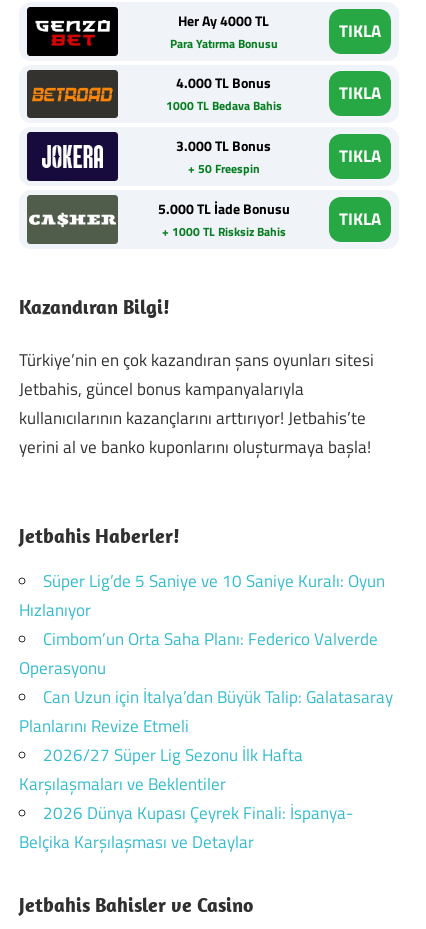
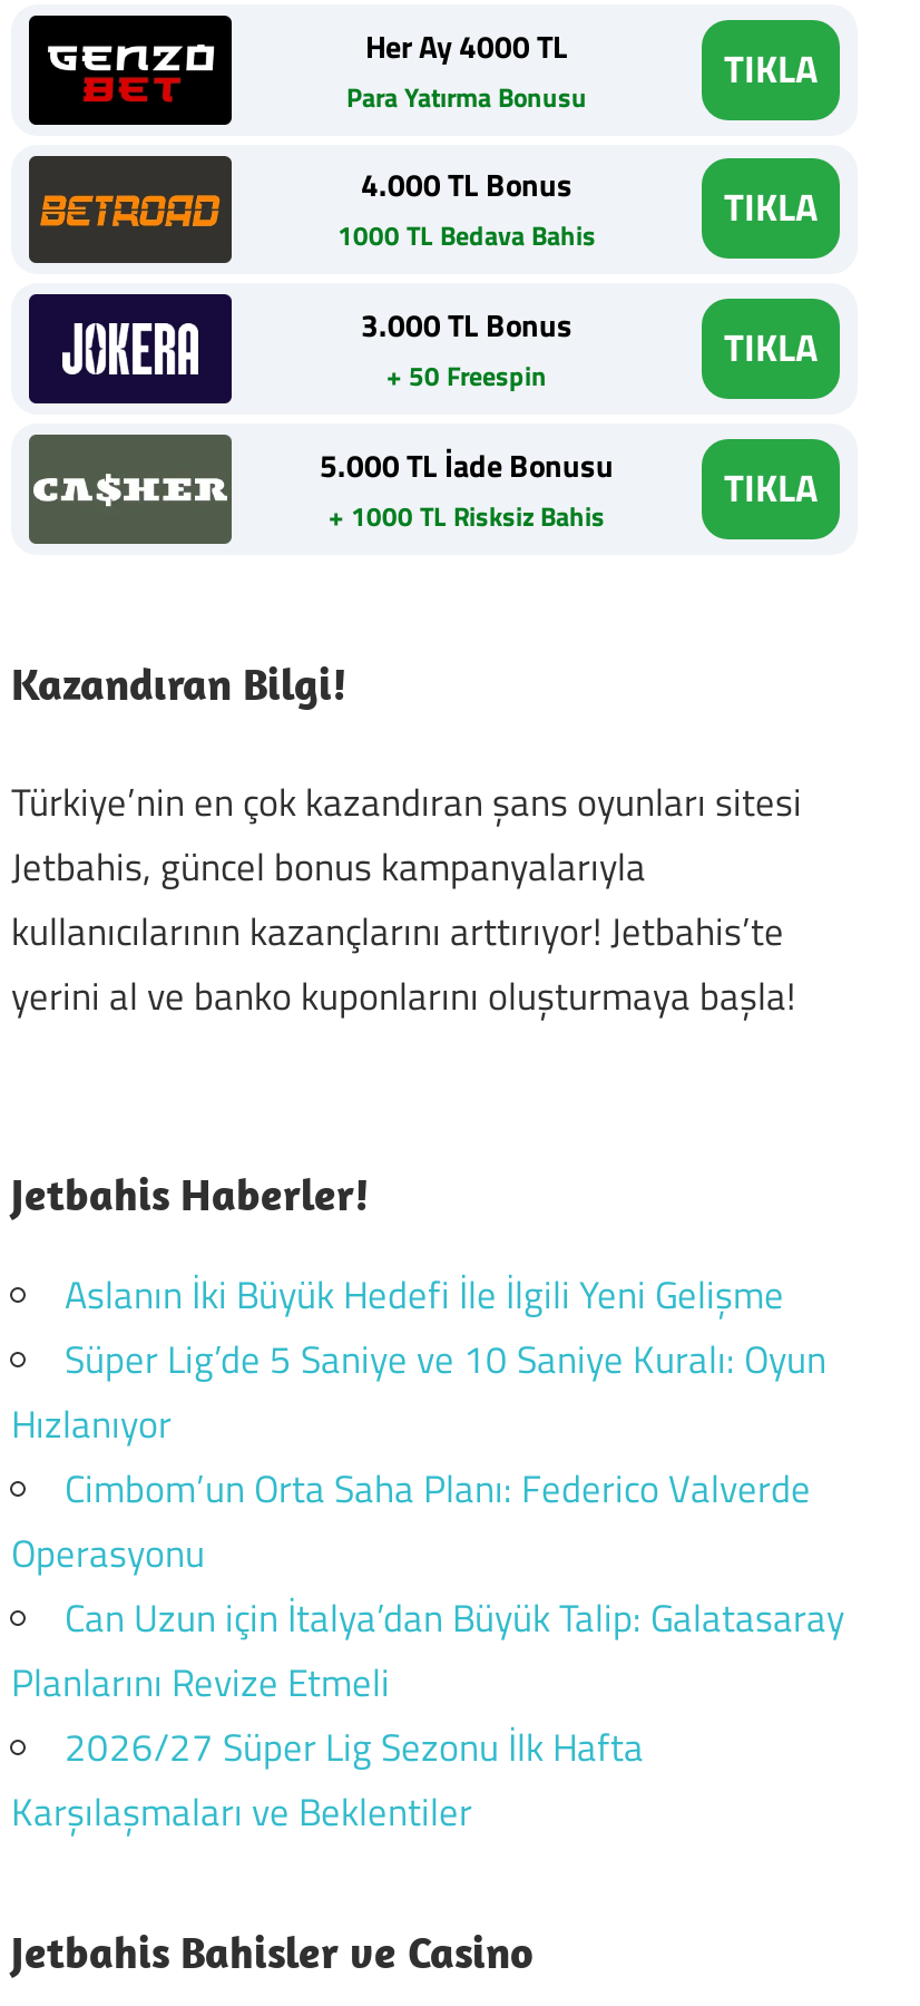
none -> [65,1266,784,1324] Aslanın İki Büyük Hedefi İle İlgili Yeni Gelişme
moved [19,568,393,797] -> [11,1330,844,1841]: Süper Lig’de 5 Saniye ve 10 Saniye Kuralı: Oyun | Hızlanıyor | Cimbom’un Orta Saha Planı: Federico Valverde | Operasyonu | Can Uzun için İtalya’dan Büyük Talip: Galatasaray | Planlarını Revize Etmeli | 2026/27 Süper Lig Sezonu İlk Hafta | Karşılaşmaları ve Beklentiler
[19,800,353,855] 2026 Dünya Kupası Çeyrek Finali: İspanya- | Belçika Karşılaşması ve Detaylar -> none

